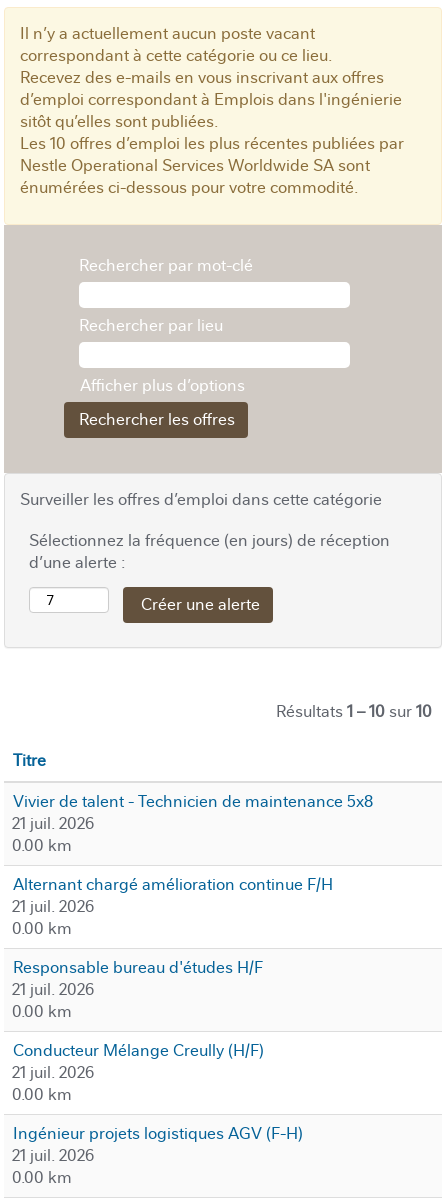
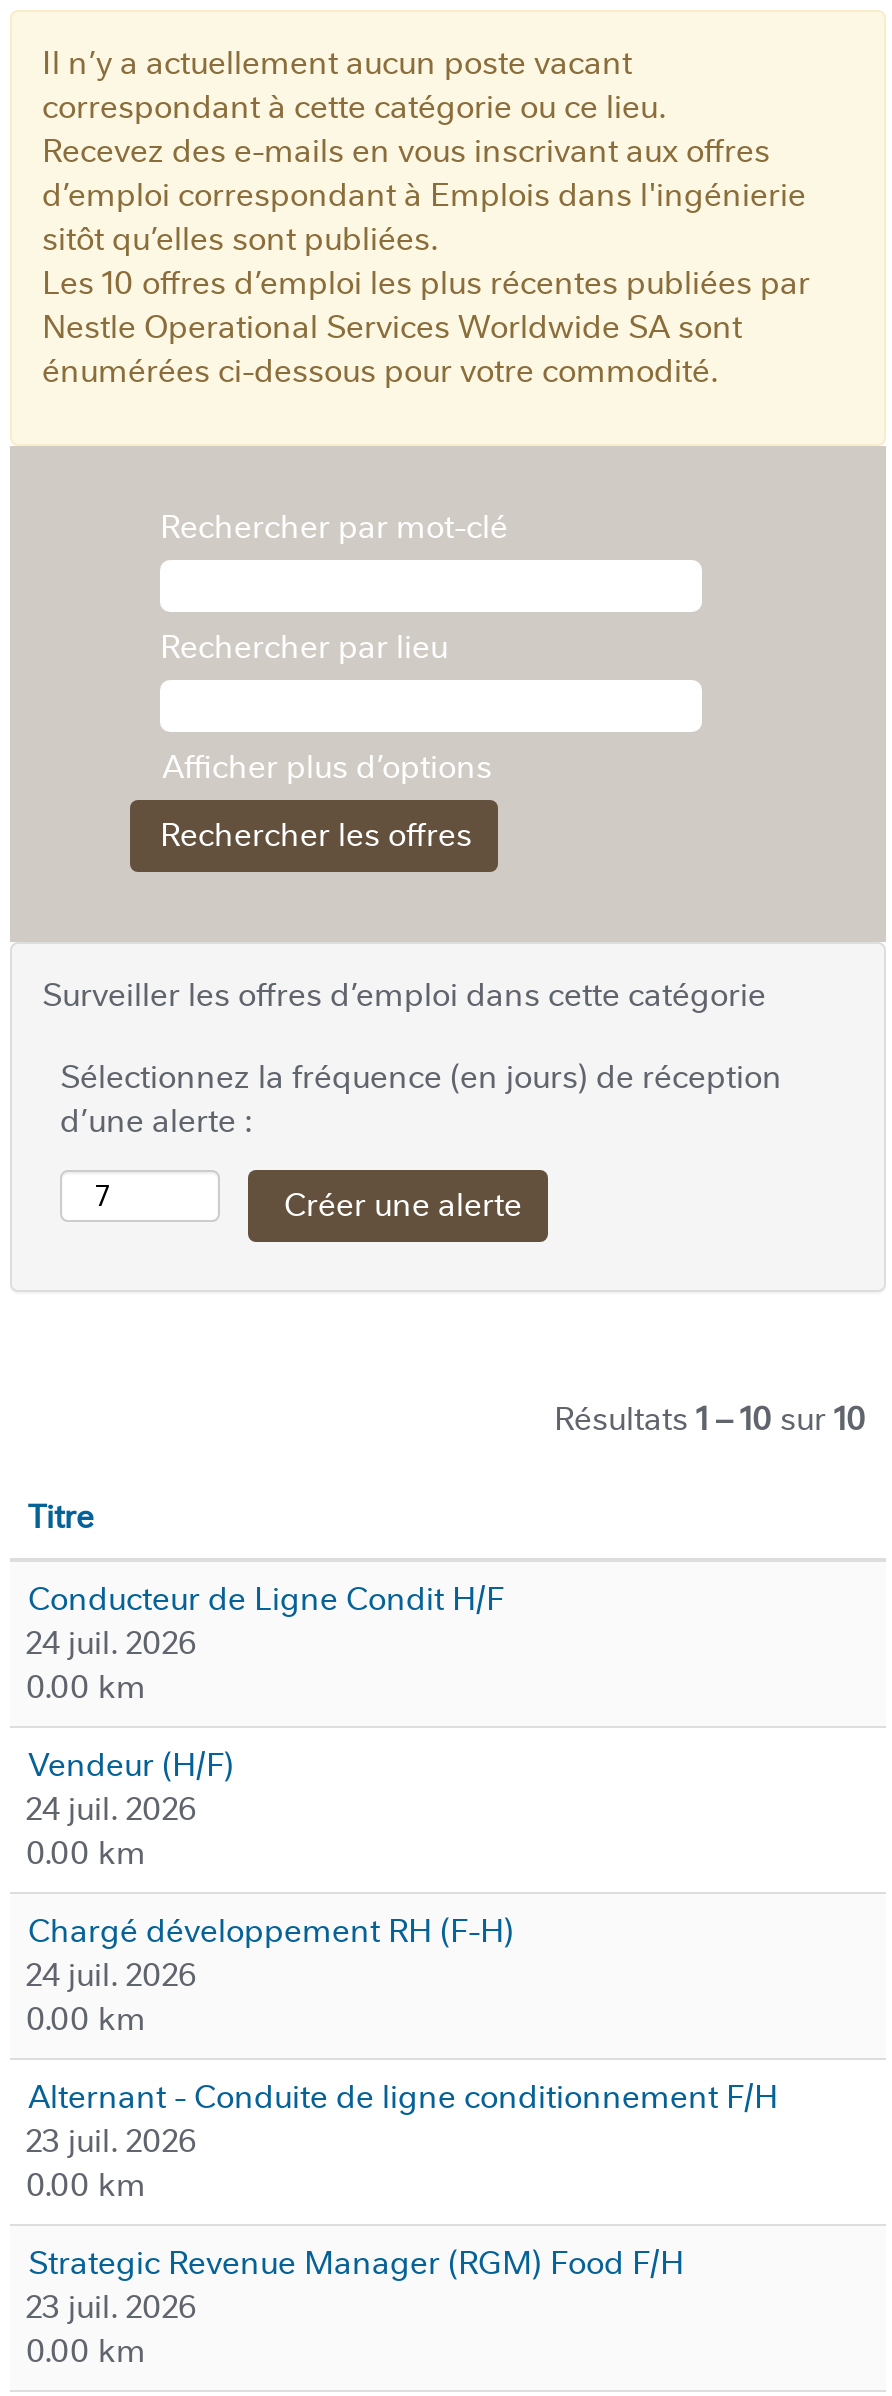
[12,791,373,834] Vivier de talent - Technicien de maintenance 5x8 | 21 juil. 2026 -> [26,1578,504,1664] Conducteur de Ligne Condit H/F | 24 juil. 2026
[12,874,333,917] Alternant chargé amélioration continue F/H | 21 juil. 2026 -> [26,1744,234,1830] Vendeur (H/F) | 24 juil. 2026
[12,957,263,1000] Responsable bureau d'études H/F | 21 juil. 2026 -> [26,1910,514,1996] Chargé développement RH (F-H) | 24 juil. 2026
[12,1040,264,1083] Conducteur Mélange Creully (H/F) | 21 juil. 2026 -> [26,2076,778,2162] Alternant - Conduite de ligne conditionnement F/H | 23 juil. 2026
[12,1123,303,1166] Ingénieur projets logistiques AGV (F-H) | 21 juil. 2026 -> [26,2242,684,2328] Strategic Revenue Manager (RGM) Food F/H | 23 juil. 2026

